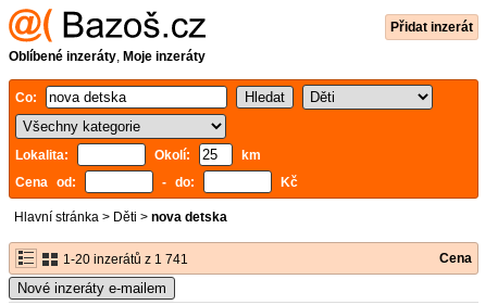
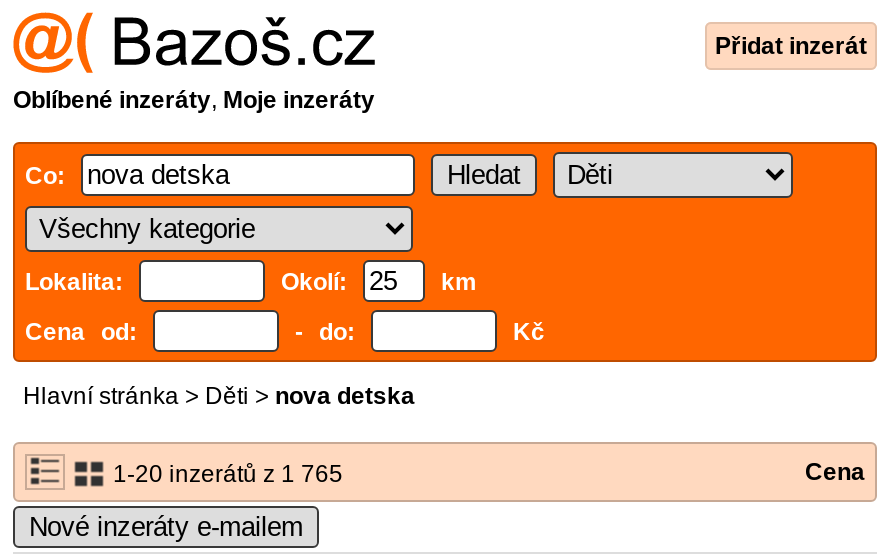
[60,252,188,267] 1-20 inzerátů z 1 741 -> [107,460,343,488] 1-20 inzerátů z 1 765

